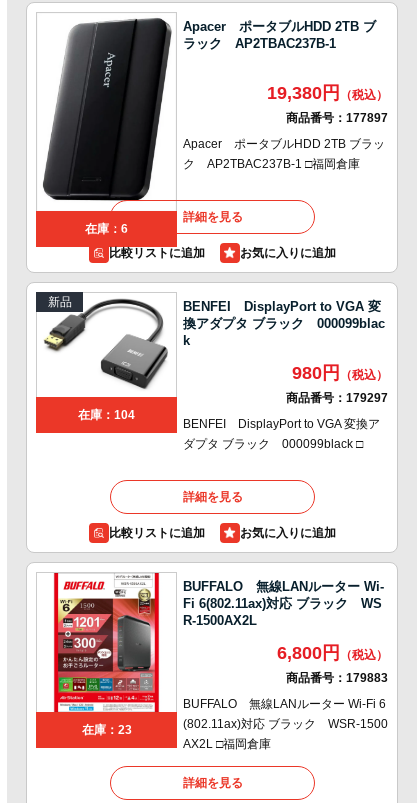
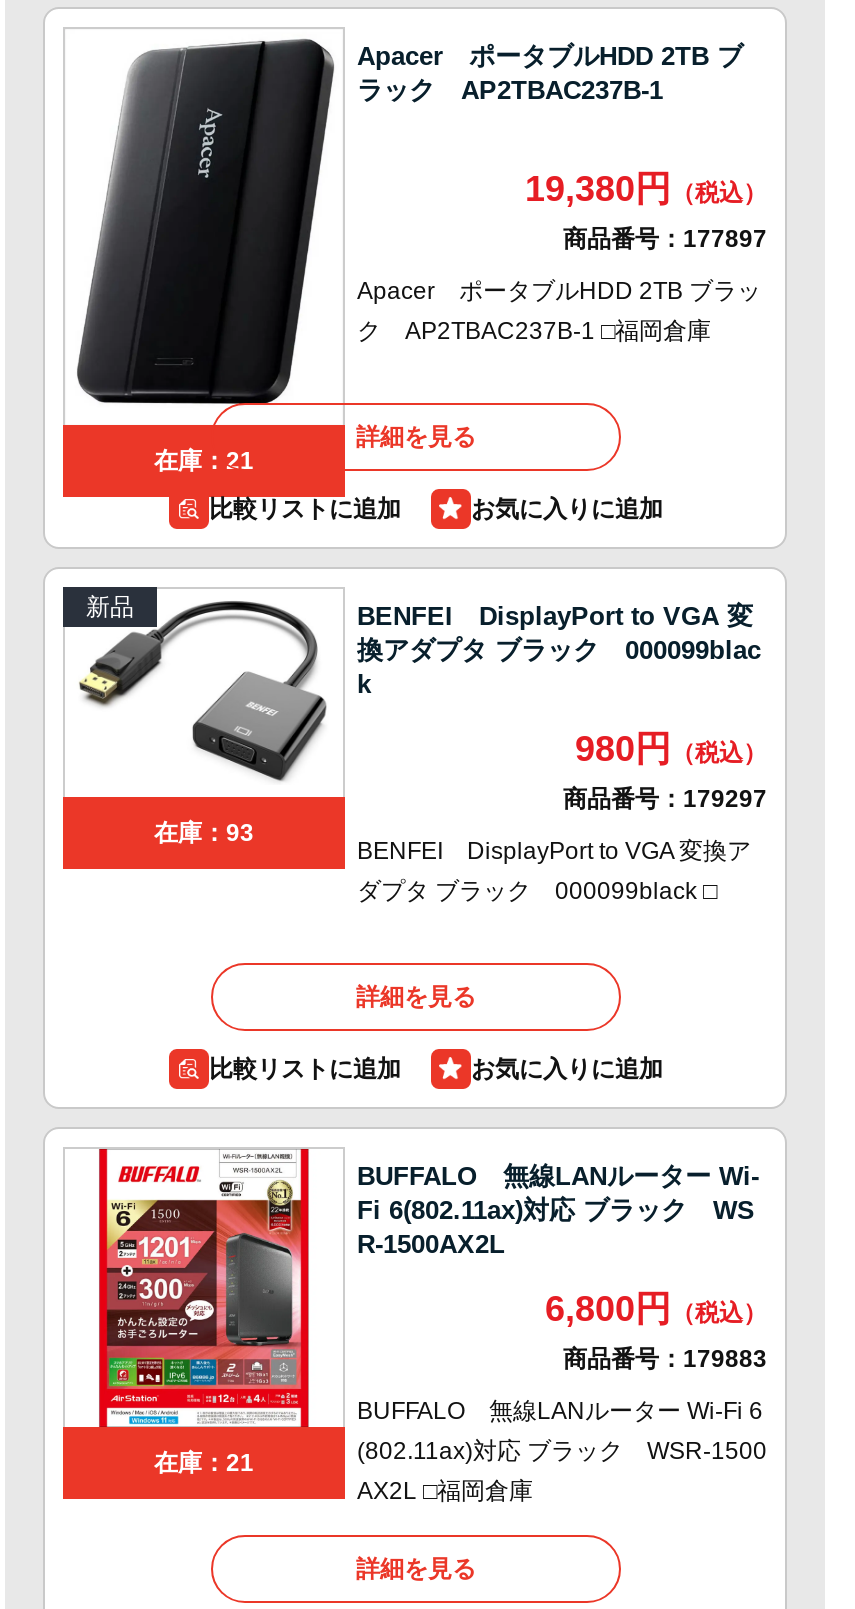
[85,222,128,236] 在庫：6 -> [154,446,254,474] 在庫：21
[78,408,135,422] 在庫：104 -> [154,819,254,847] 在庫：93
[81,723,131,737] 在庫：23 -> [154,1449,254,1477] 在庫：21

